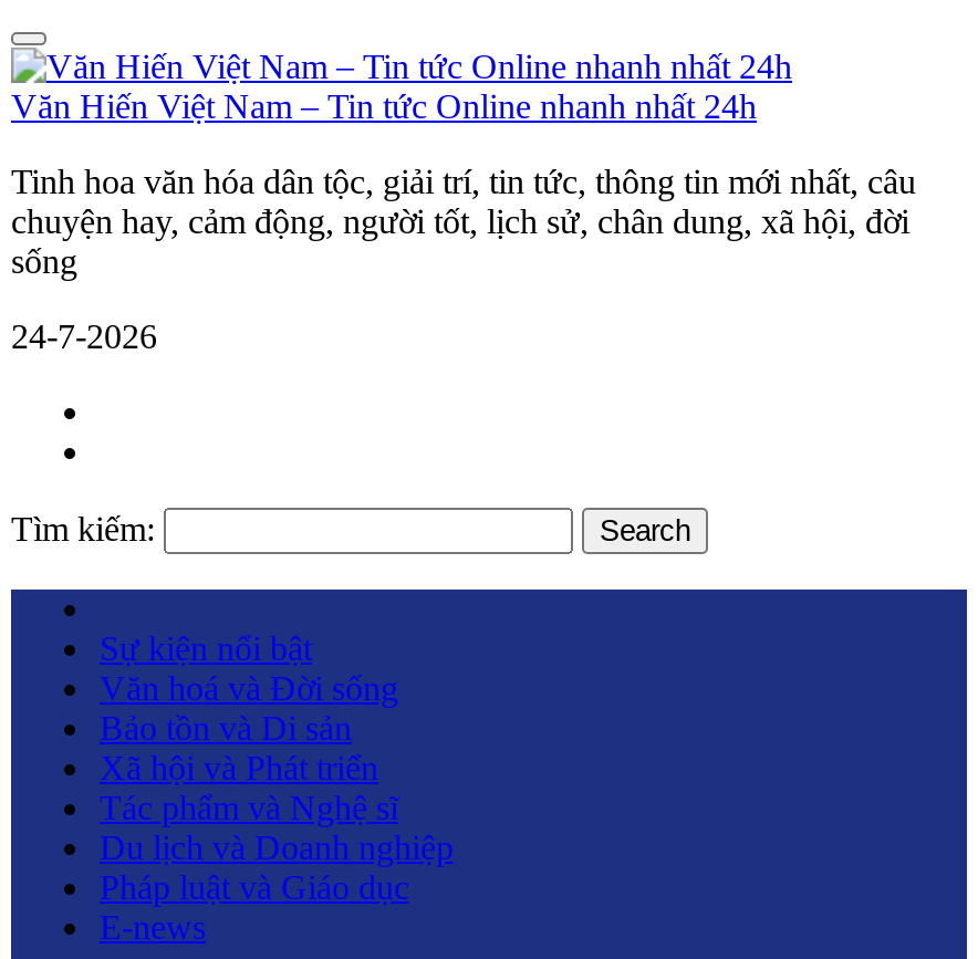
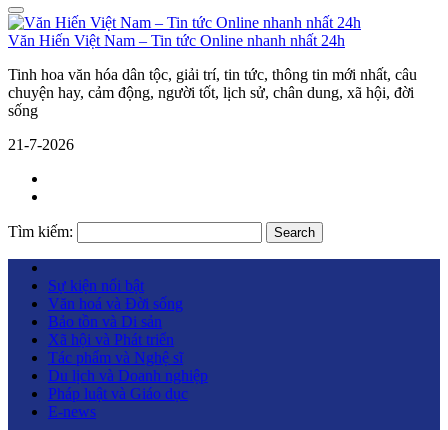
[11,317,157,355] 24-7-2026 -> [8,136,74,153] 21-7-2026

